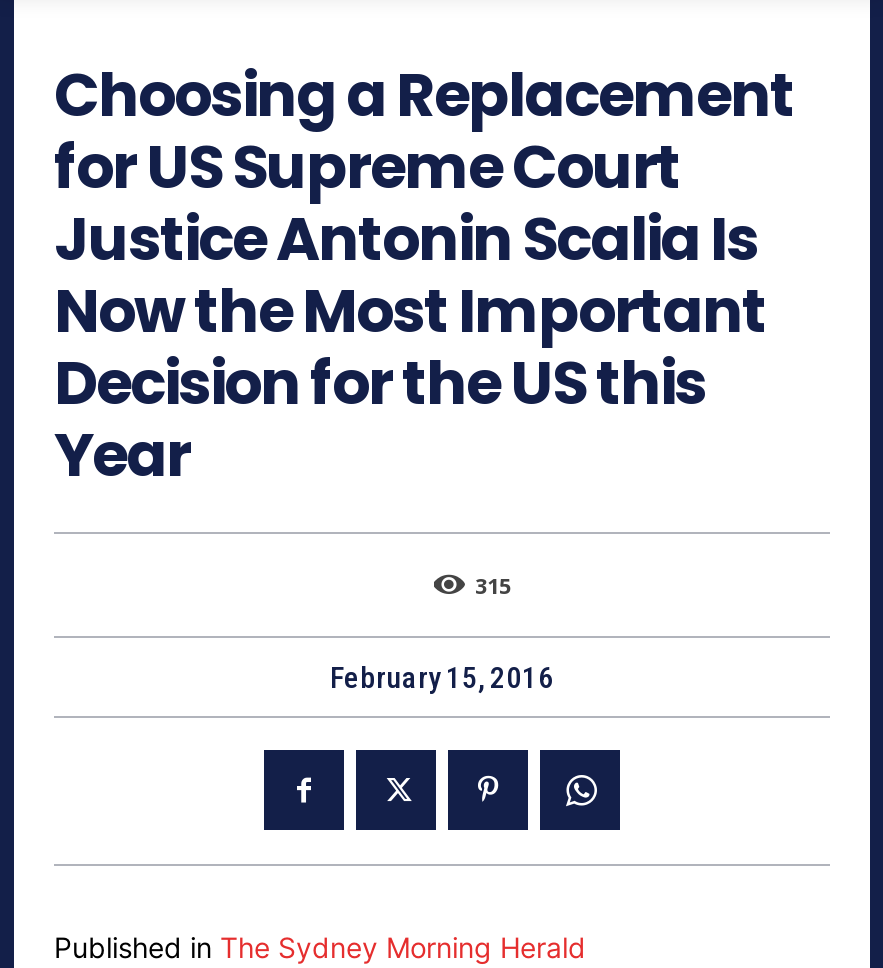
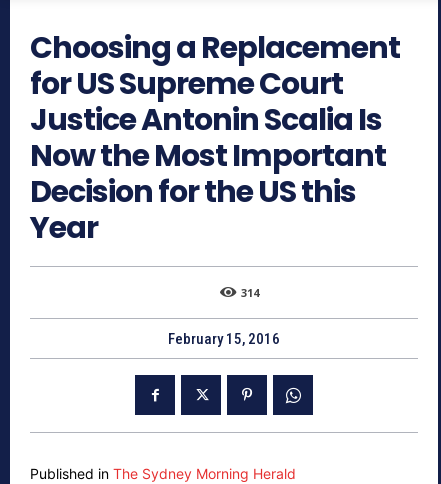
[475,570,511,600] 315 -> [240,285,258,300] 314

